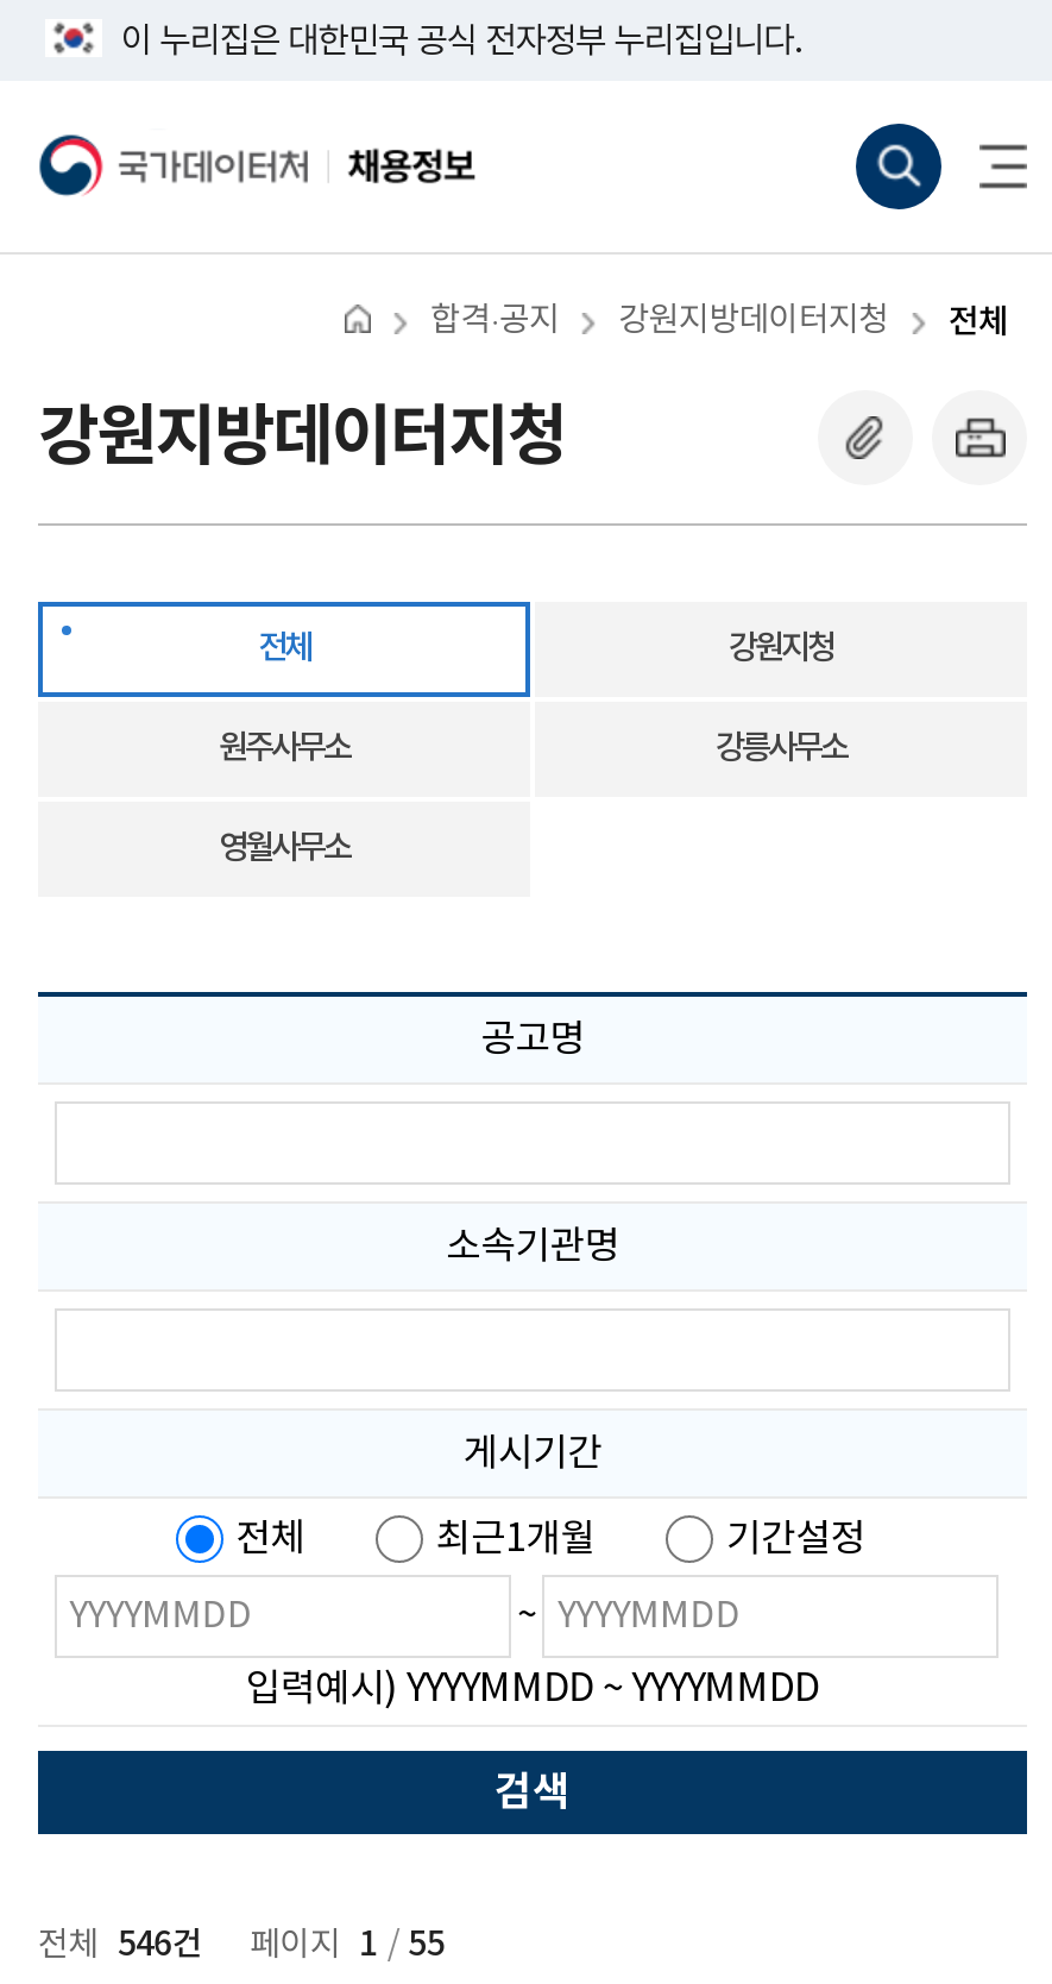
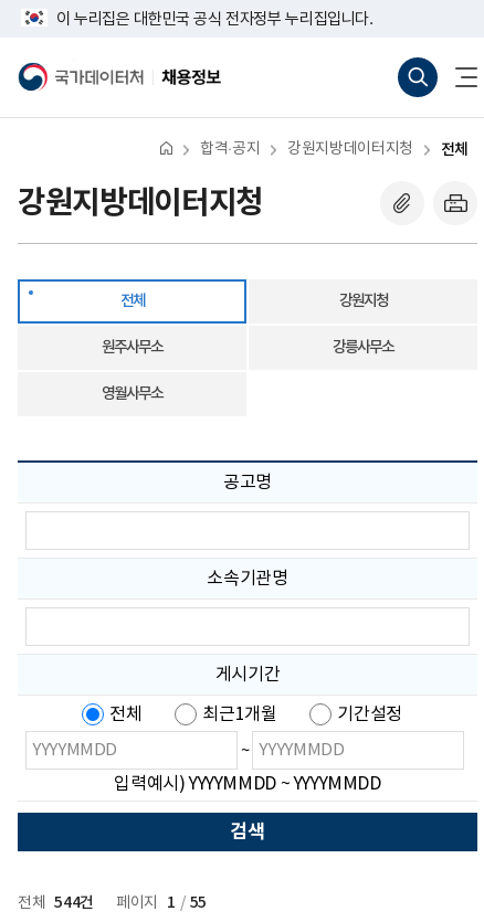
[38,1925,444,1965] 전체 546건 페이지 1 / 55 -> [18,893,207,912] 전체 544건 페이지 1 / 55

